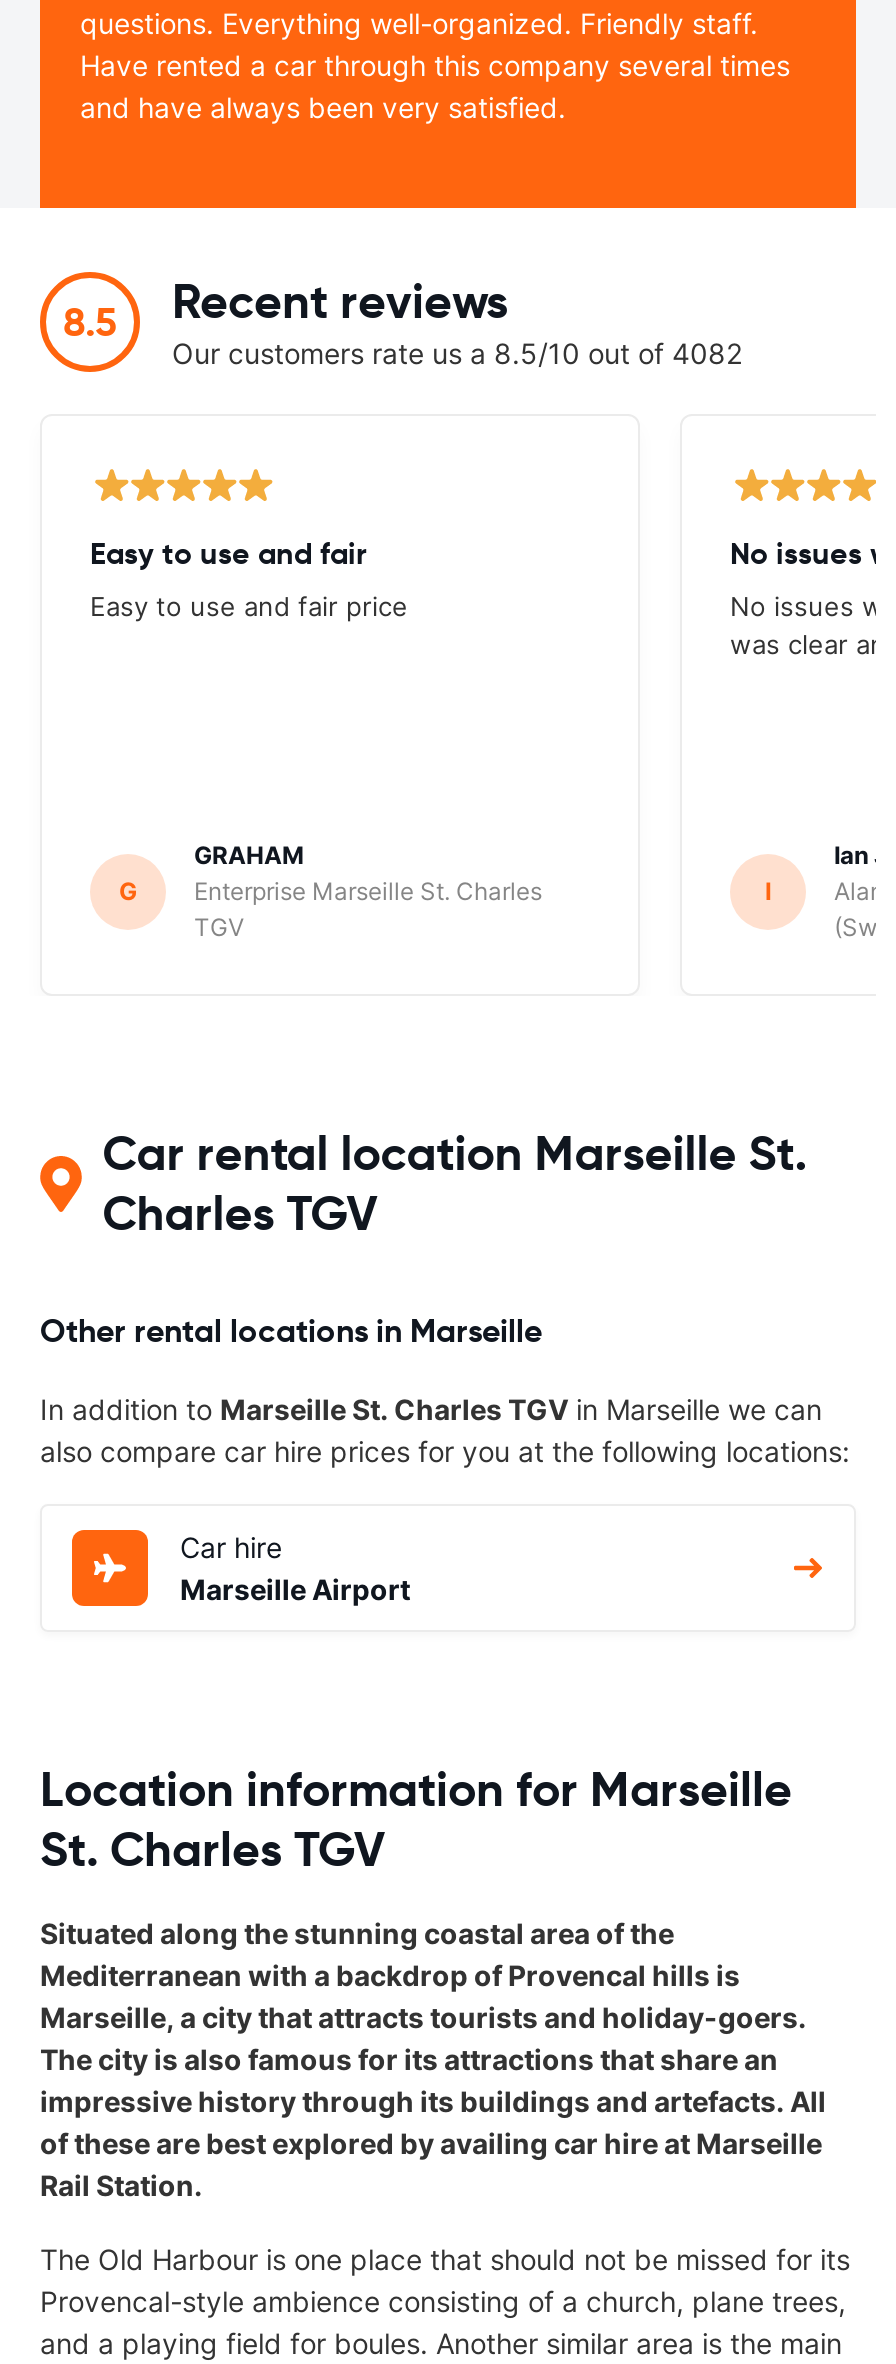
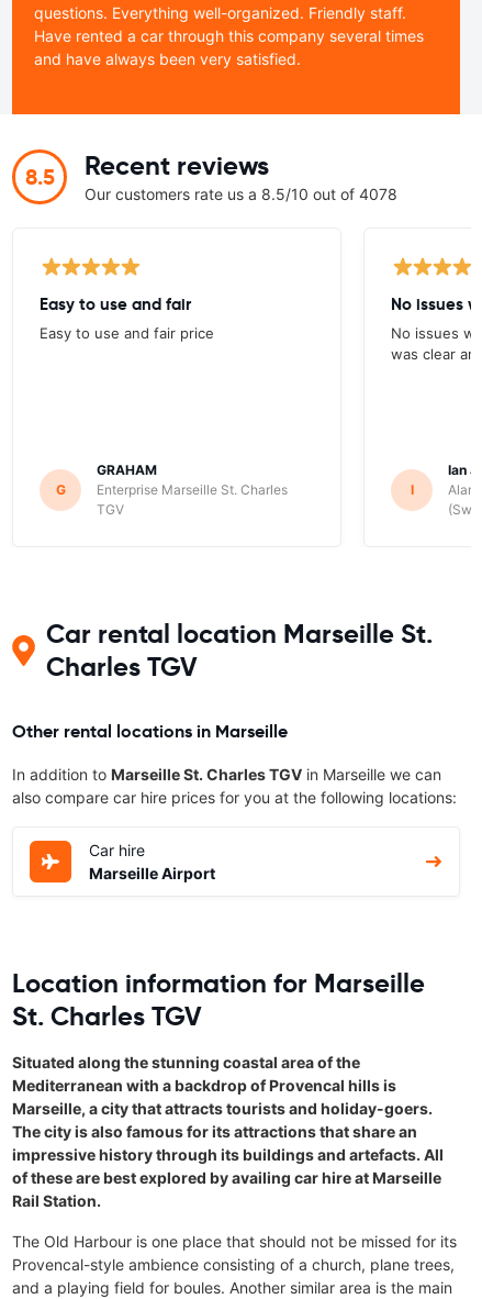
[172,336,742,370] Our customers rate us a 8.5/10 out of 4082 -> [85,184,397,203] Our customers rate us a 8.5/10 out of 4078

